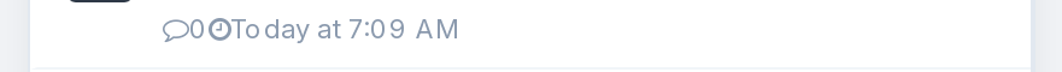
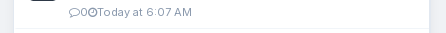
[189,12,459,46] 0 Today at 7:09 AM -> [80,5,192,19] 0 Today at 6:07 AM

